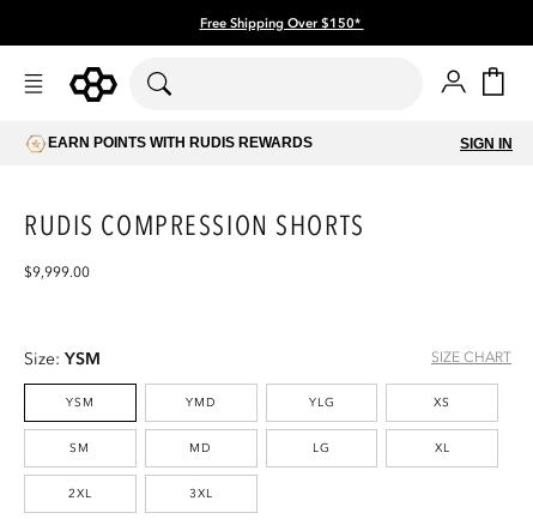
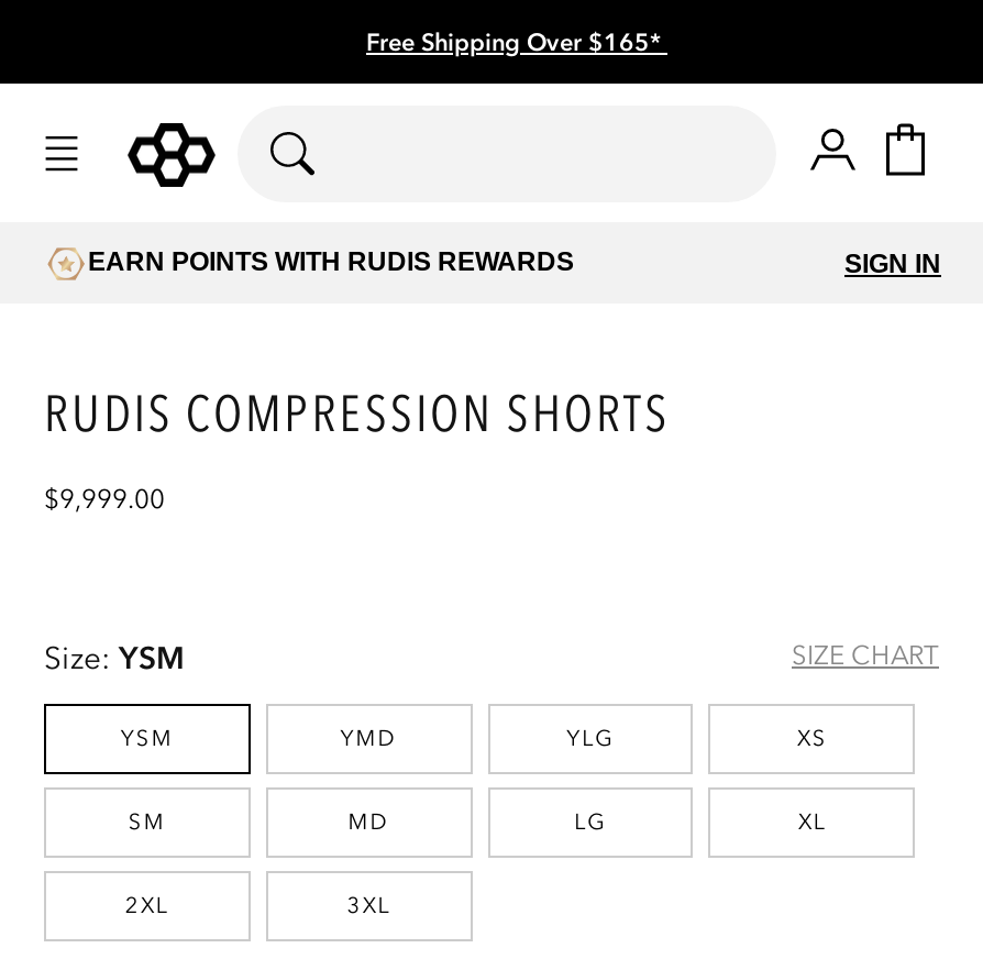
[199,14,364,32] Free Shipping Over $150* -> [366,25,667,58] Free Shipping Over $165*

